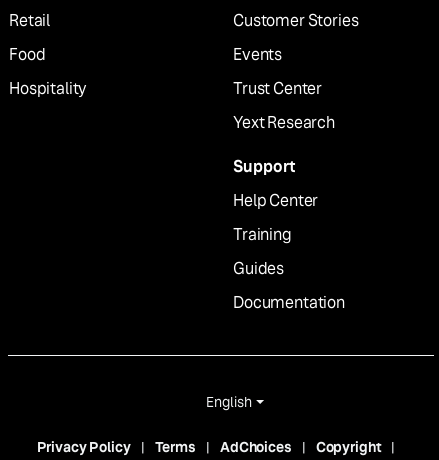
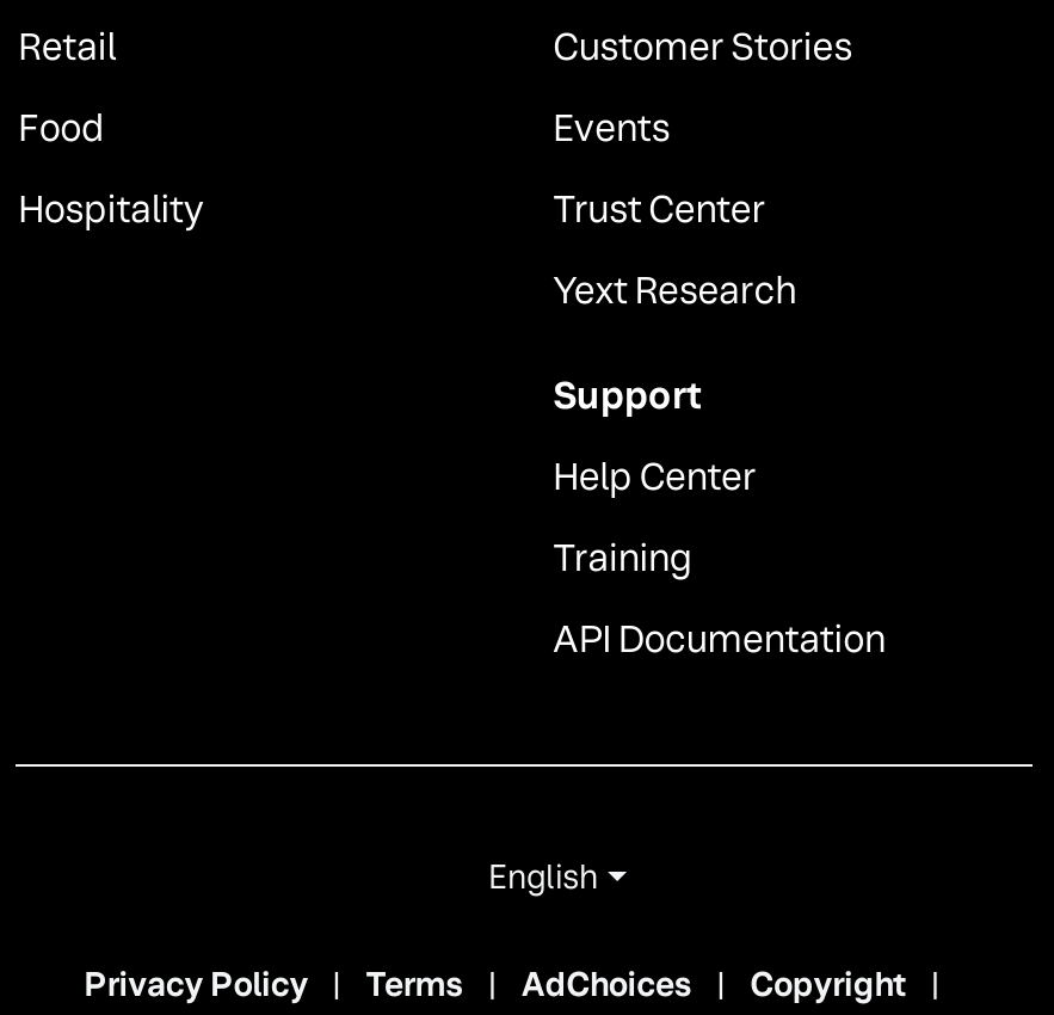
[233,258,345,313] Guides | Documentation -> [553,614,885,664] API Documentation

